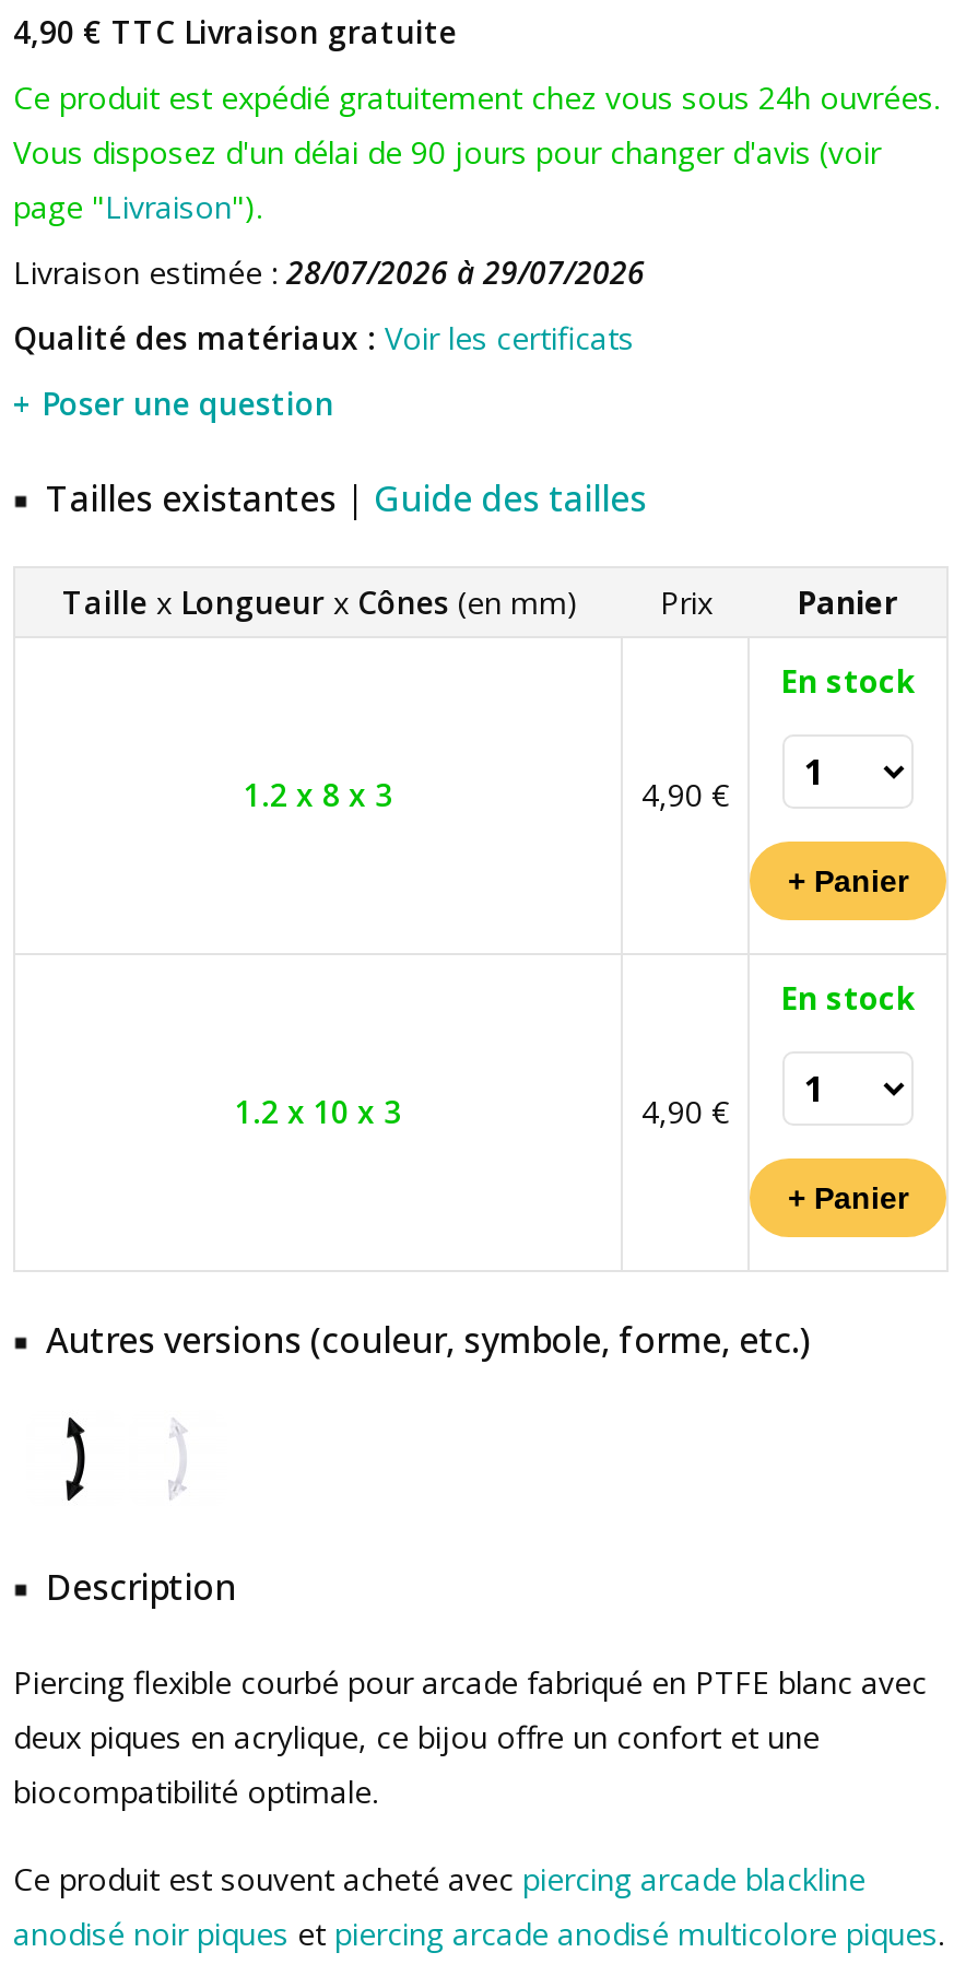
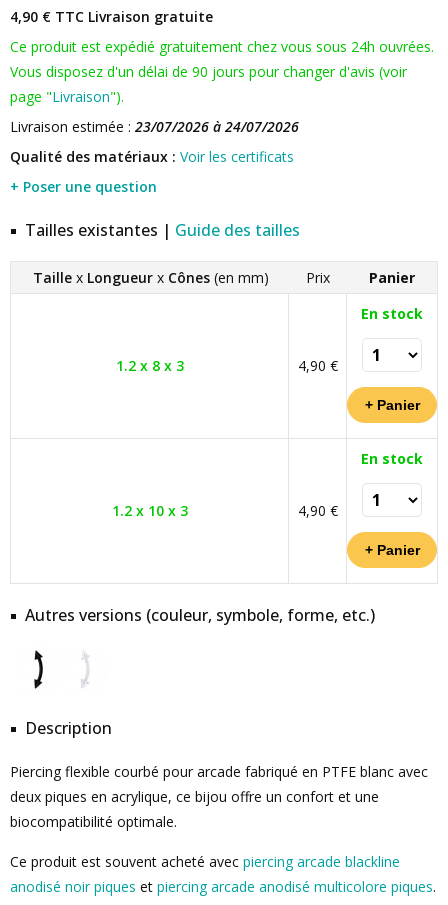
[13,251,645,293] Livraison estimée : 28/07/2026 à 29/07/2026 -> [10,117,299,136] Livraison estimée : 23/07/2026 à 24/07/2026

